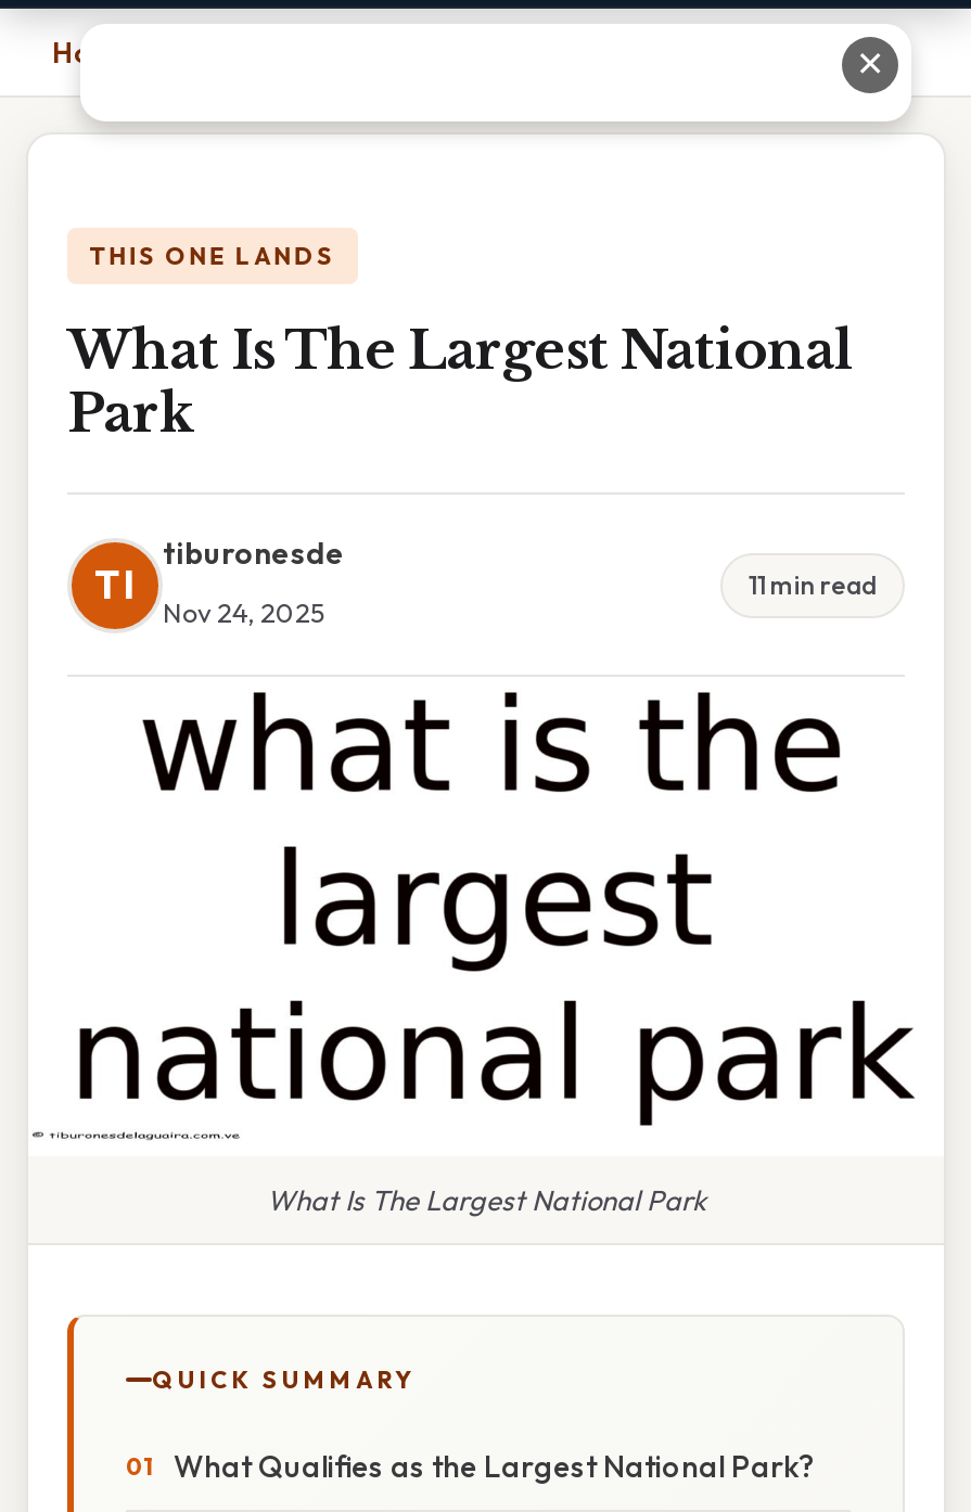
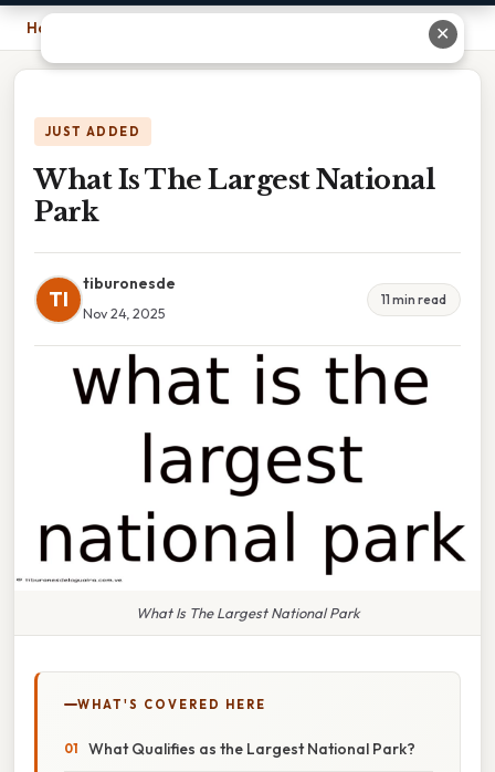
[89,241,335,271] THIS ONE LANDS -> [45,124,140,139] JUST ADDED
[152,1364,417,1394] QUICK SUMMARY -> [77,697,266,712] WHAT'S COVERED HERE

